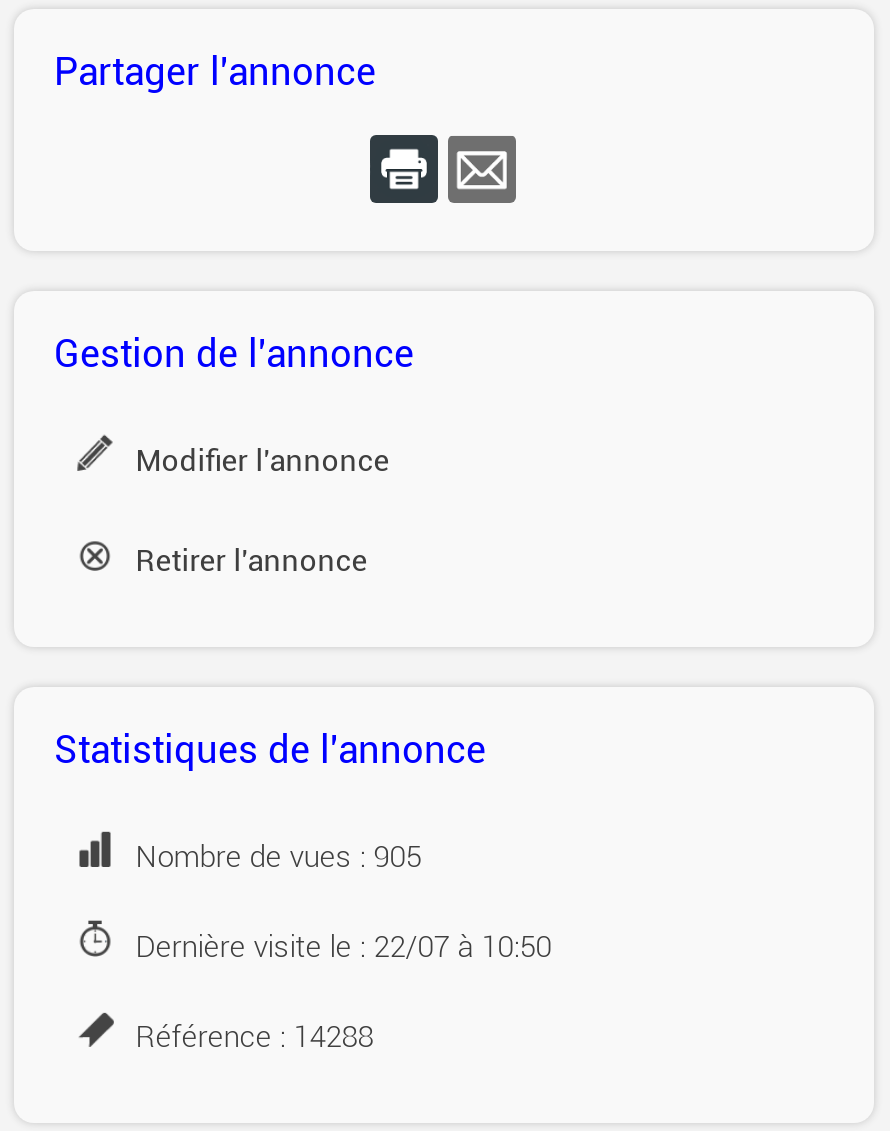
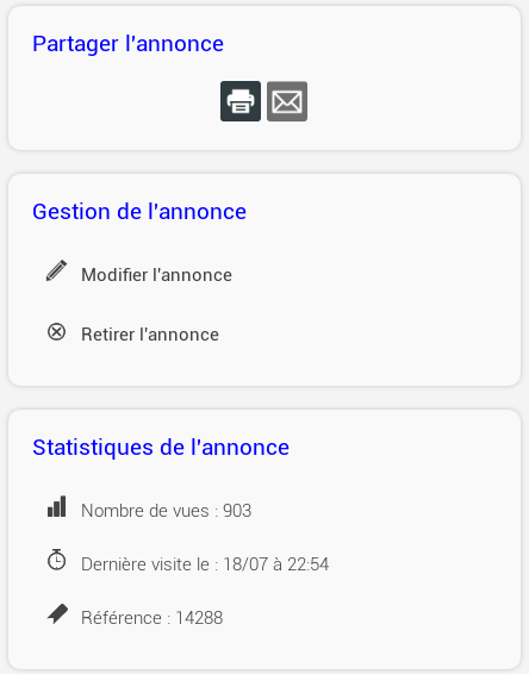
[136,839,422,875] Nombre de vues : 905 -> [81,500,251,522] Nombre de vues : 903
[136,929,552,965] Dernière visite le : 22/07 à 10:50 -> [81,554,329,575] Dernière visite le : 18/07 à 22:54

